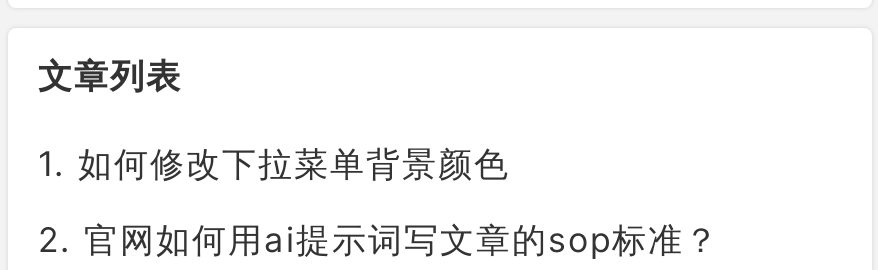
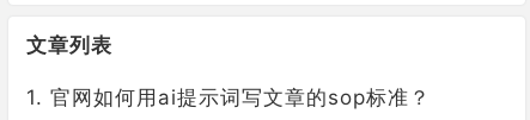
[78,143,510,183] 如何修改下拉菜单背景颜色 -> none

